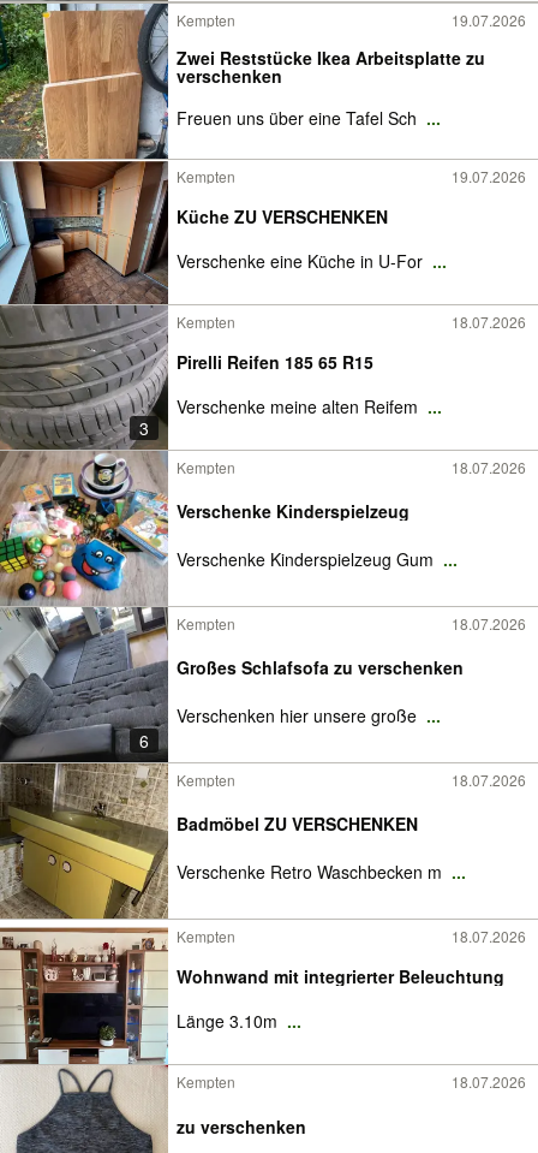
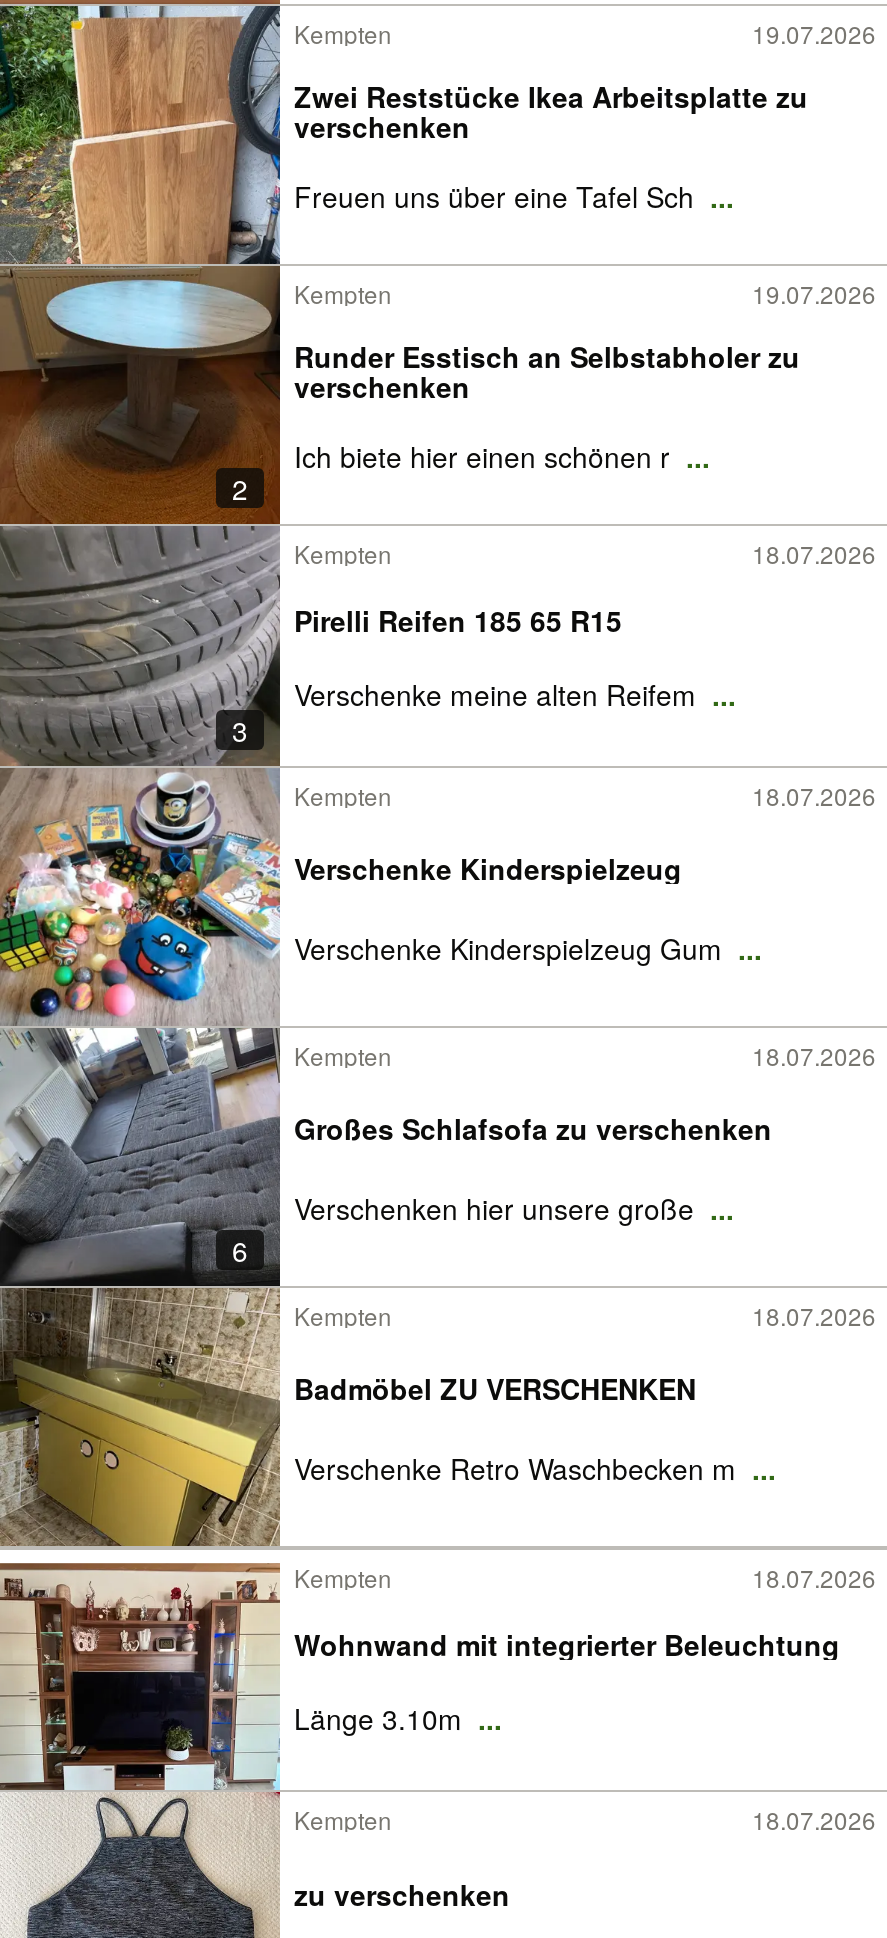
[4,159,388,305] [image] | Küche ZU VERSCHENKEN -> [6,264,800,524] [image] | Runder Esstisch an Selbstabholer zu | verschenken
none -> [232,468,248,508] 2
[177,249,447,273] Verschenke eine Küche in U-For ... -> [294,436,710,476] Ich biete hier einen schönen r ...

